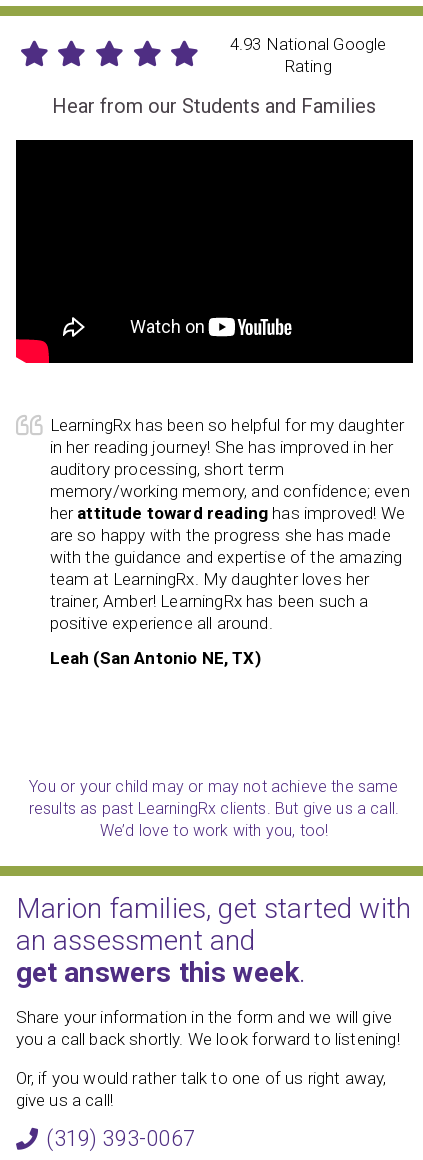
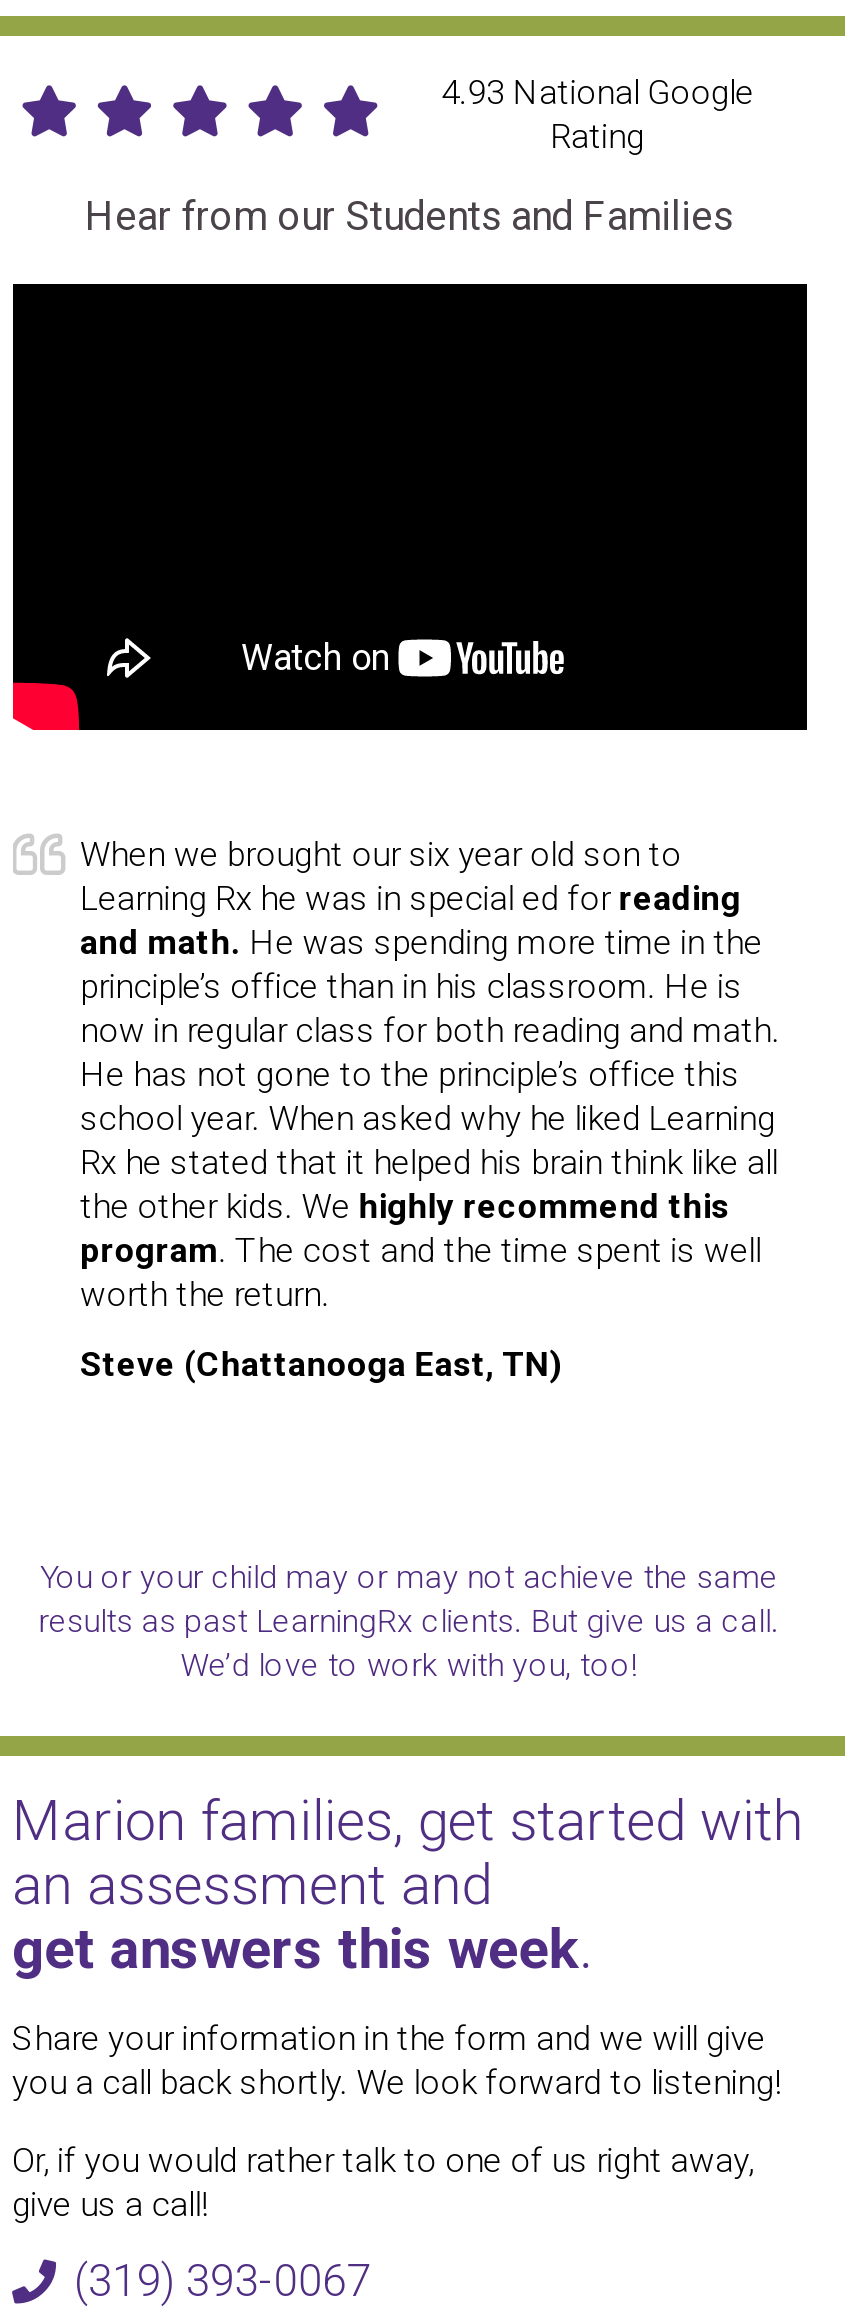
[49,415,410,633] LearningRx has been so helpful for my daughter | in her reading journey! She has improved in her | auditory processing, short term | memory/working memory, and confidence; even | her attitude toward reading has improved! We | are so happy with the progress she has made | with the guidance and expertise of the amazing | team at LearningRx. My daughter loves her | trainer, Amber! LearningRx has been such a | positive experience all around. -> [80,834,780,1314] When we brought our six year old son to | Learning Rx he was in special ed for reading | and math. He was spending more time in the | principle’s office than in his classroom. He is | now in regular class for both reading and math. | He has not gone to the principle’s office this | school year. When asked why he liked Learning | Rx he stated that it helped his brain think like all | the other kids. We highly recommend this | program. The cost and the time spent is well | worth the return.
[49,648,261,668] Leah (San Antonio NE, TX) -> [80,1344,562,1384] Steve (Chattanooga East, TN)

